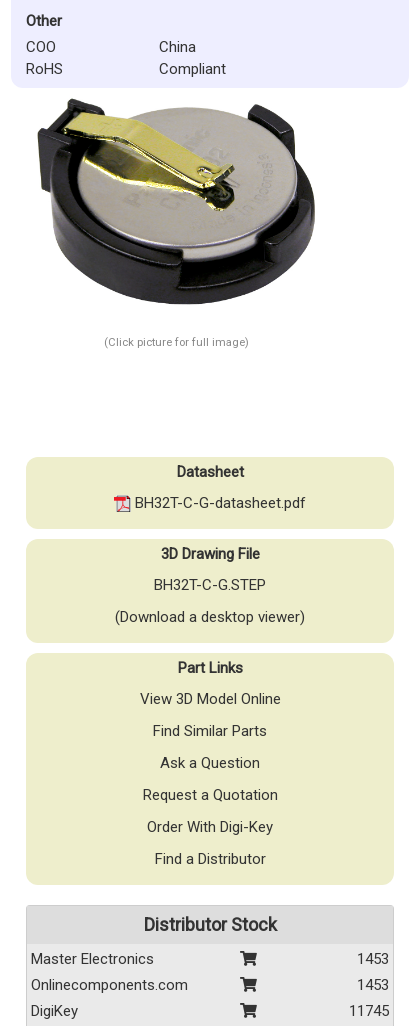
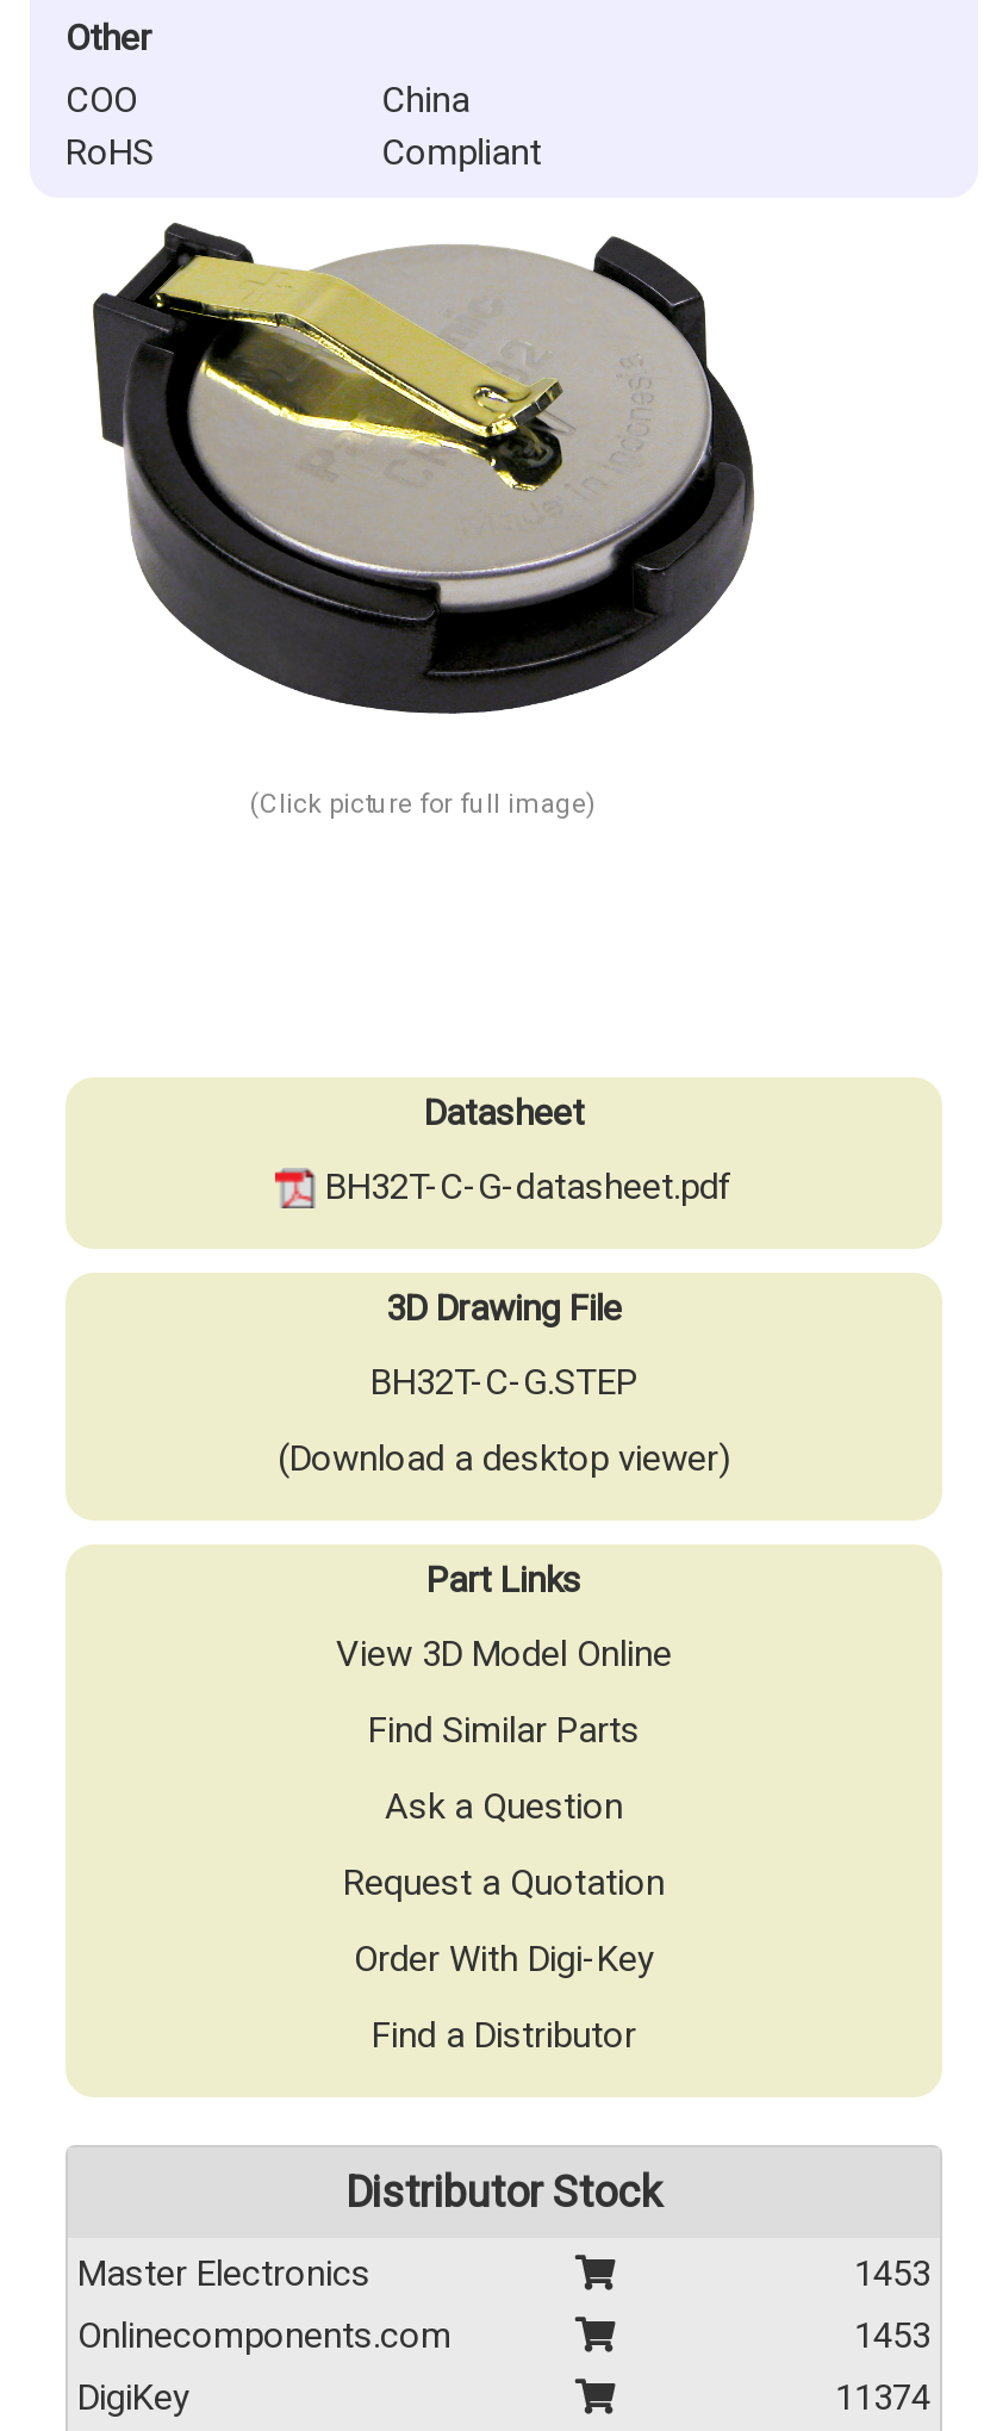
[349,1002,389,1020] 11745 -> [835,2376,930,2419] 11374

